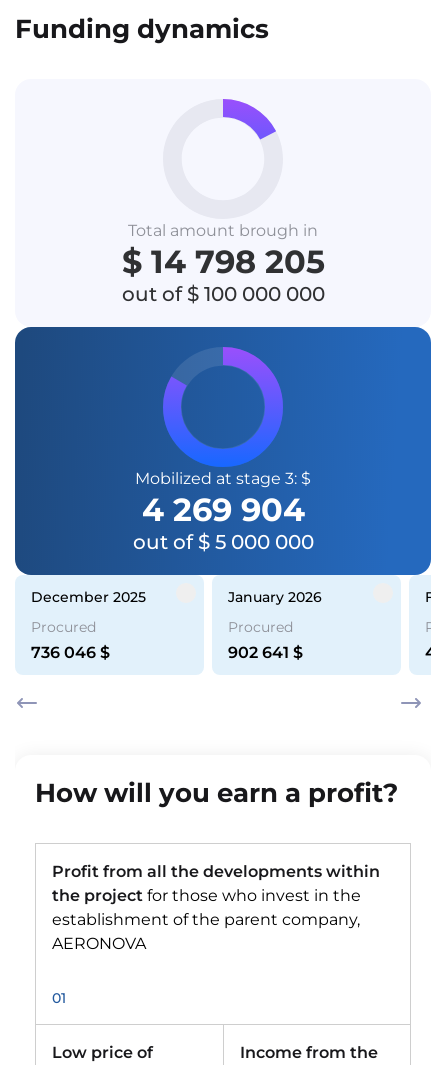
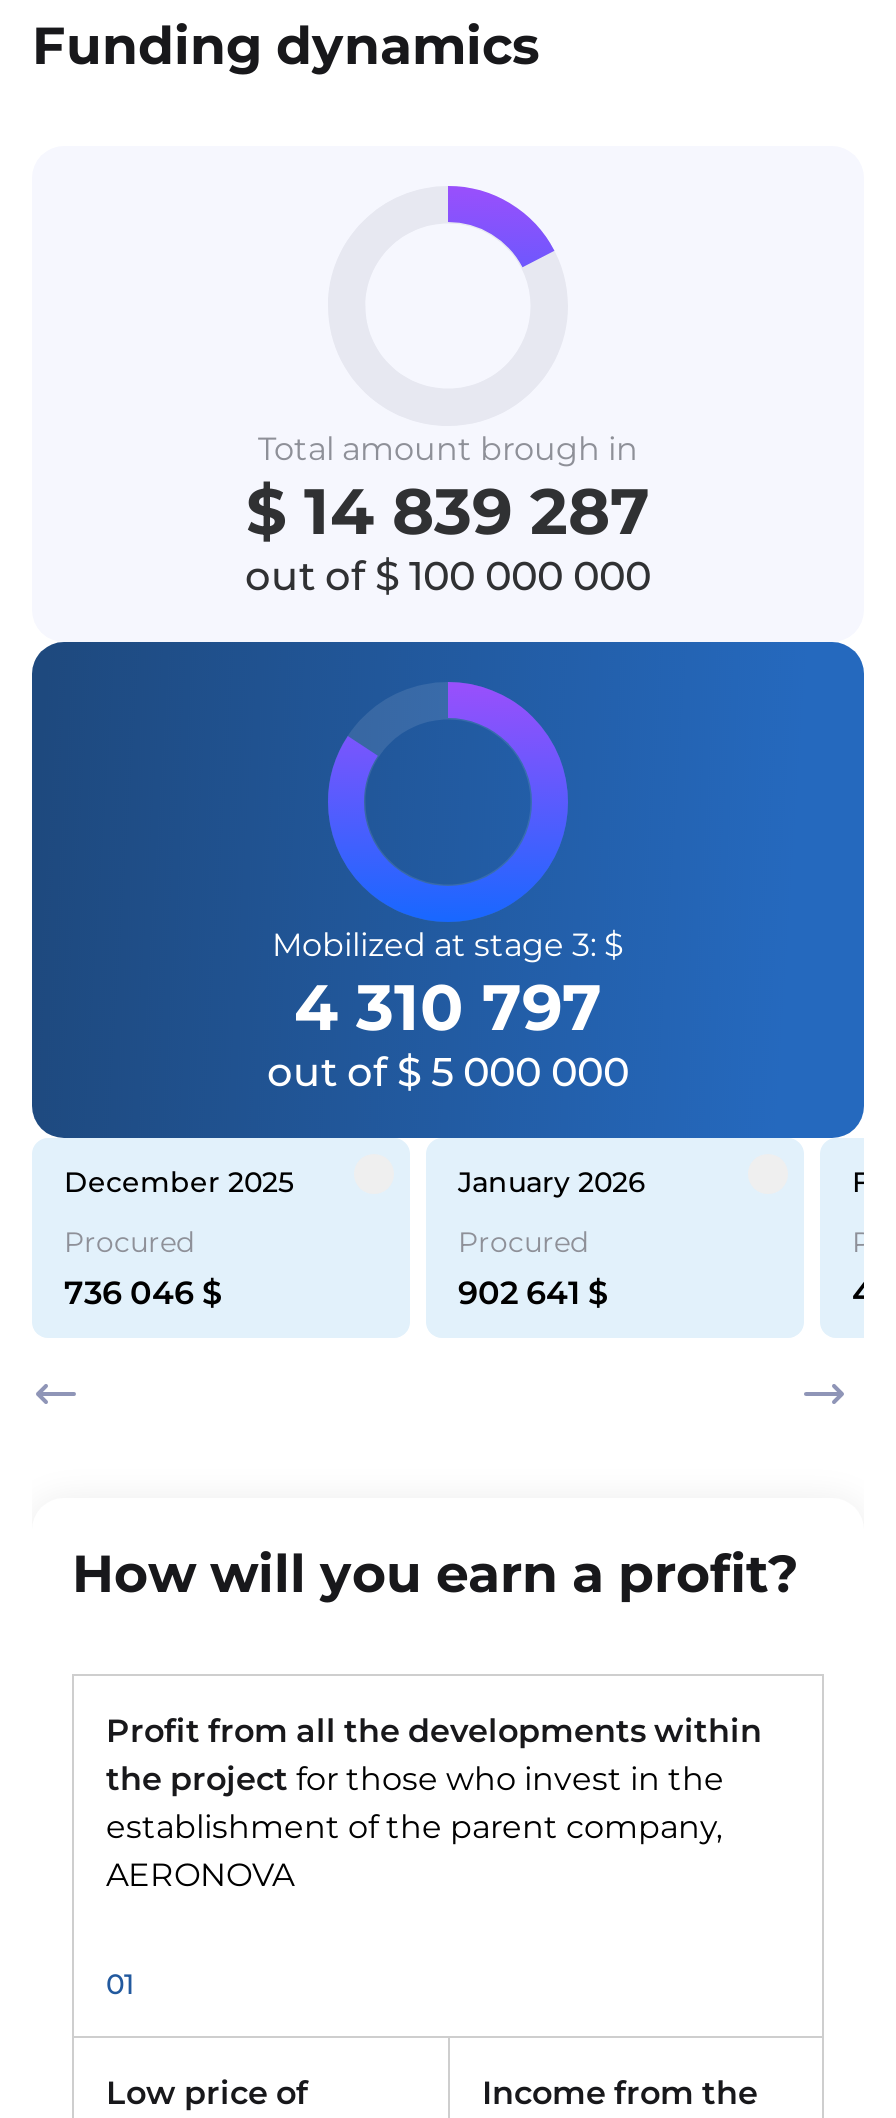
[121,242,324,281] $ 14 798 205 -> [246,472,650,550] $ 14 839 287
[141,490,304,529] 4 269 904 -> [294,968,602,1046] 4 310 797

